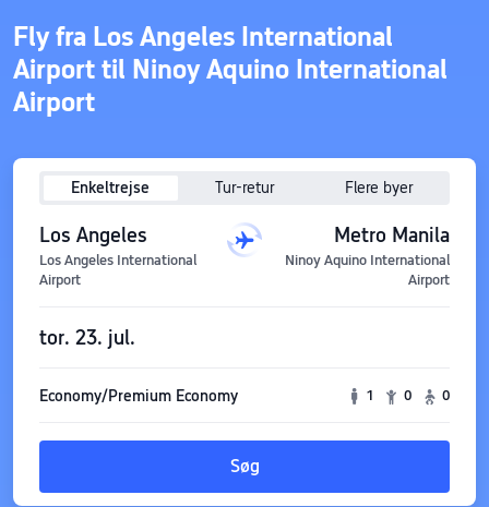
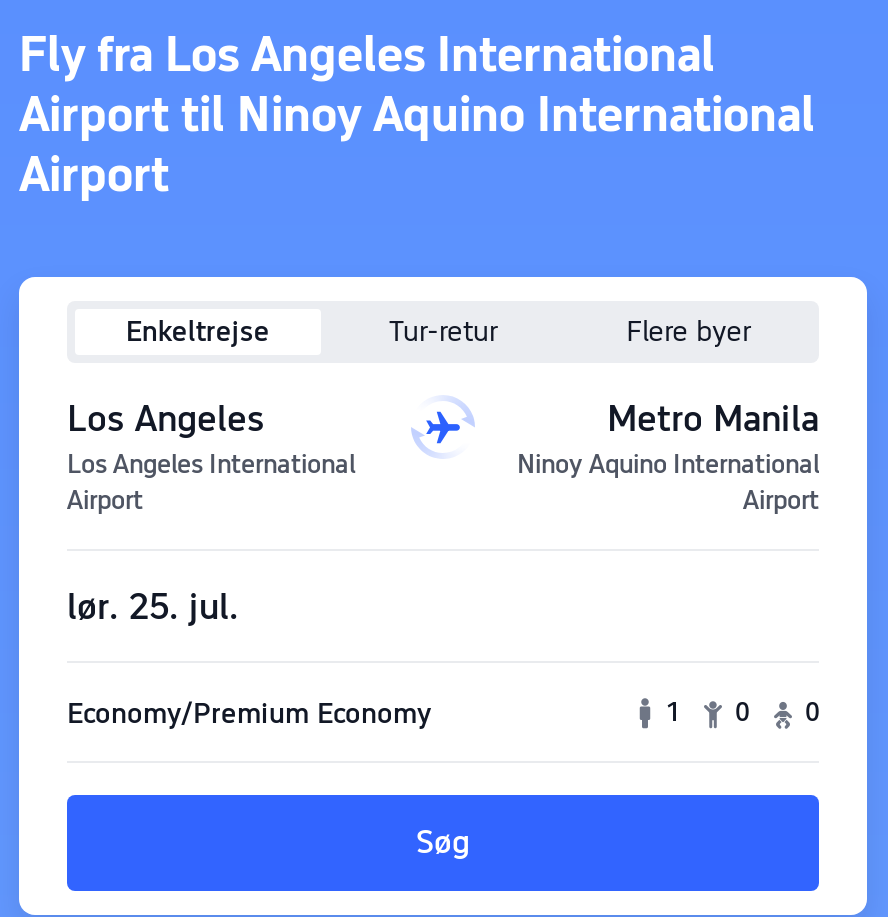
[39,325,135,348] tor. 23. jul. -> [67,584,239,626] lør. 25. jul.

